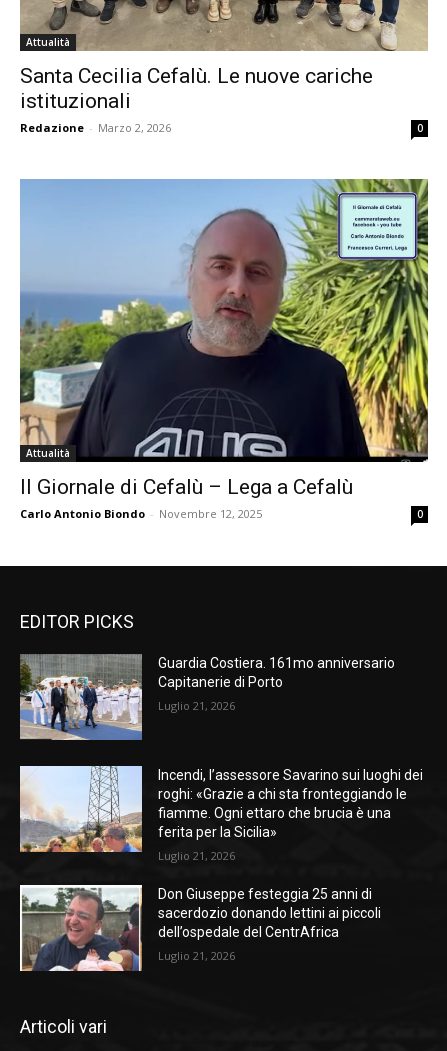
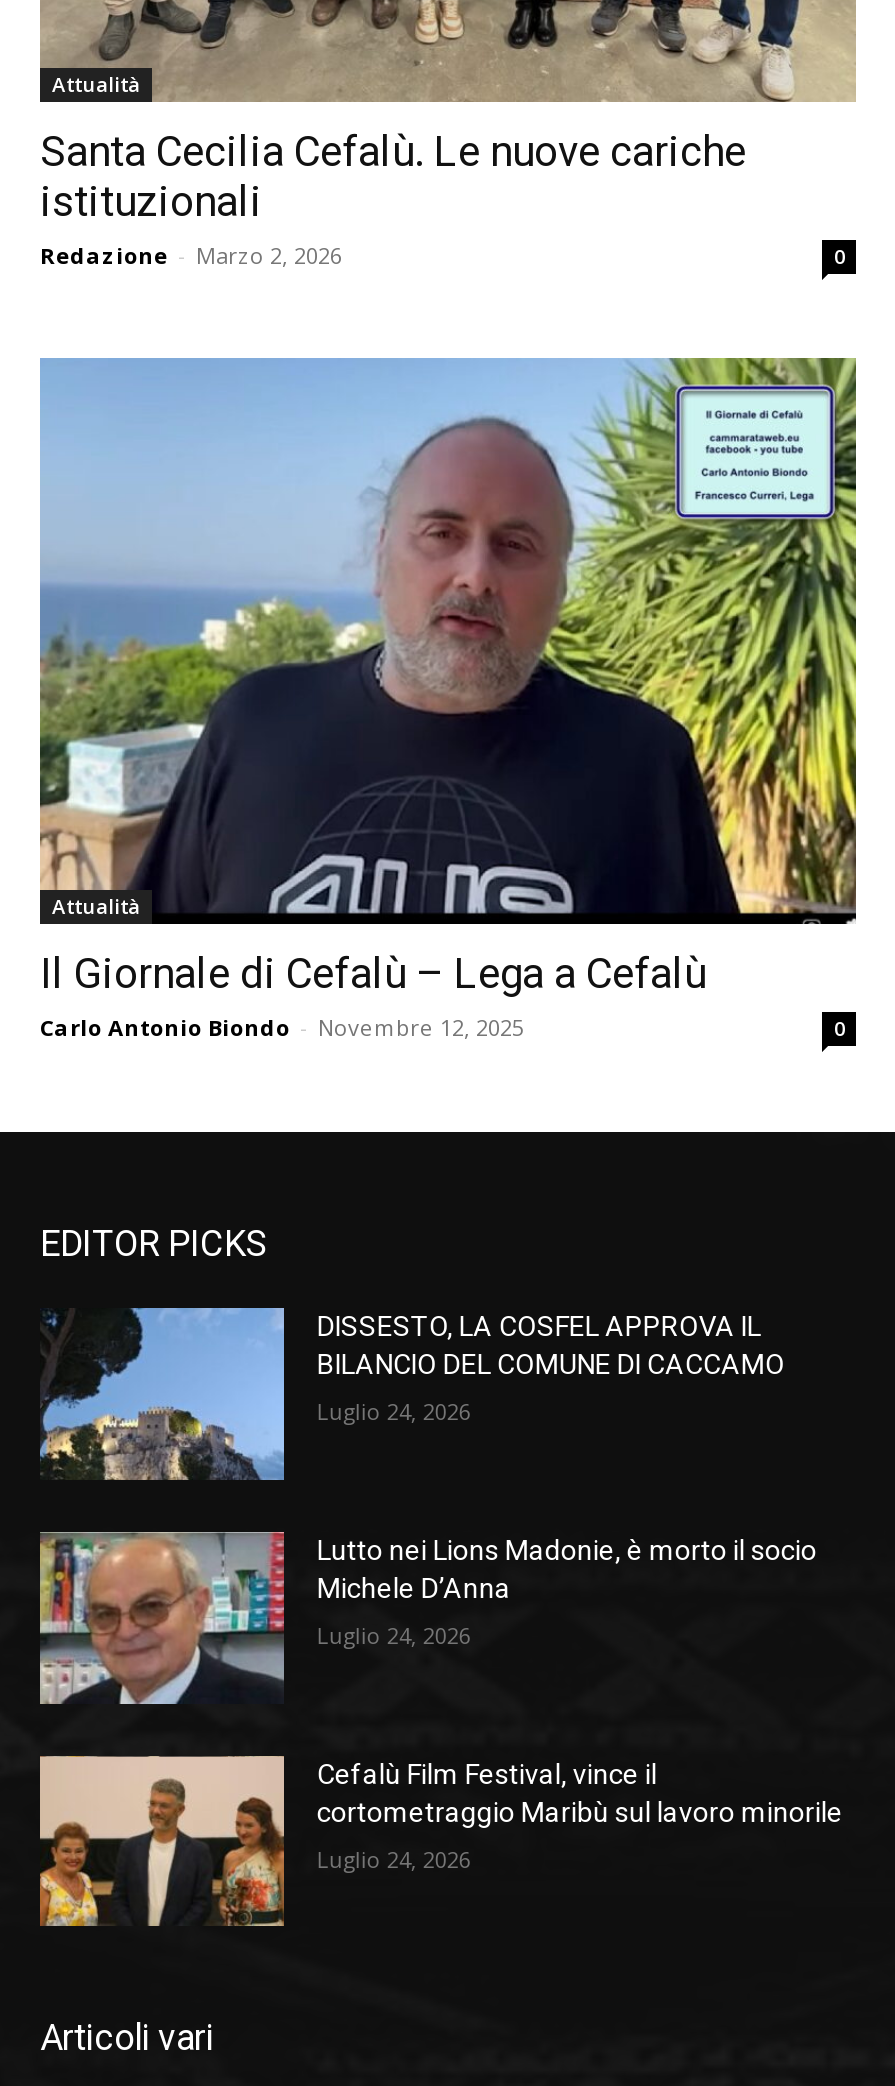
[19,653,395,741] [image] | Guardia Costiera. 161mo anniversario | Capitanerie di Porto -> [40,1308,785,1482] [image] | DISSESTO, LA COSFEL APPROVA IL | BILANCIO DEL COMUNE DI CACCAMO
[158,698,235,713] Luglio 21, 2026 -> [317,1396,471,1426] Luglio 24, 2026
[19,765,423,853] [image] | Incendi, l’assessore Savarino sui luoghi dei | roghi: «Grazie a chi sta fronteggiando le | fiamme. Ogni ettaro che brucia è una | ferita per la Sicilia» -> [38,1530,817,1706] [image] | Lutto nei Lions Madonie, è morto il socio | Michele D’Anna
[158,848,235,863] Luglio 21, 2026 -> [317,1620,471,1650] Luglio 24, 2026
[19,884,381,972] [image] | Don Giuseppe festeggia 25 anni di | sacerdozio donando lettini ai piccoli | dell’ospedale del CentrAfrica -> [38,1756,843,1928] [image] | Cefalù Film Festival, vince il | cortometraggio Maribù sul lavoro minorile
[158,948,235,963] Luglio 21, 2026 -> [317,1843,471,1873] Luglio 24, 2026

